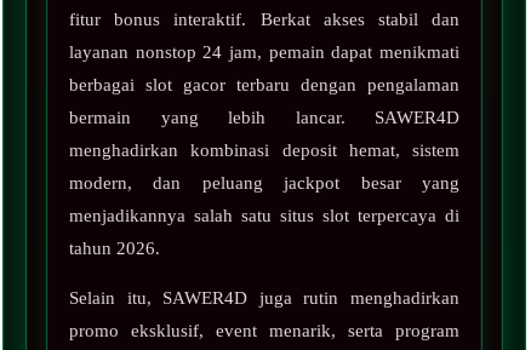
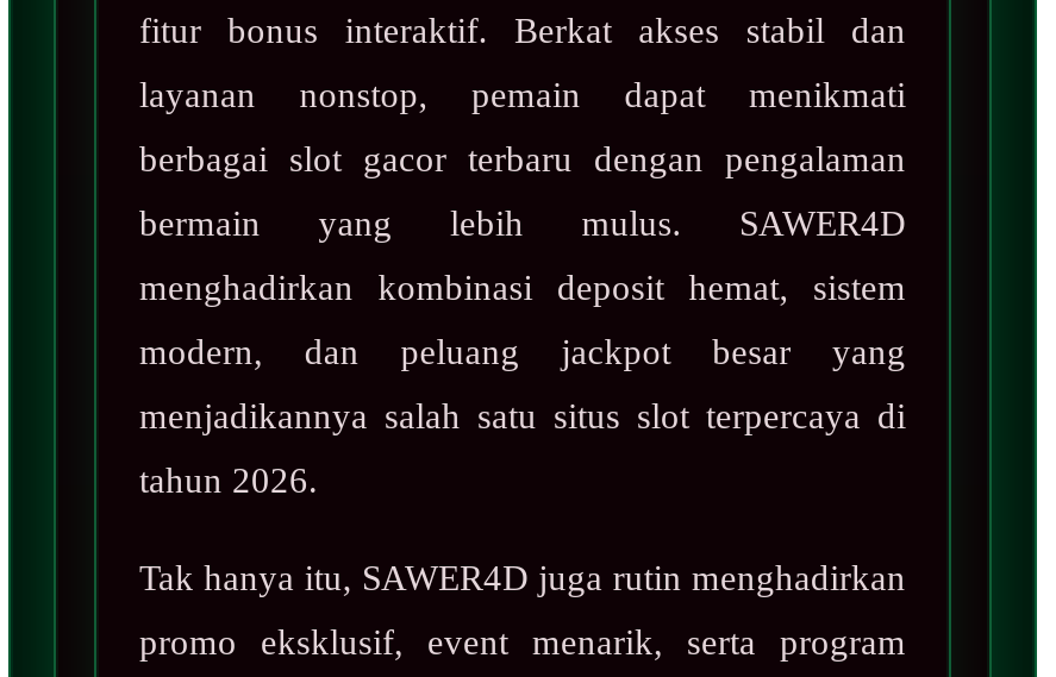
[69,43,459,62] layanan nonstop 24 jam, pemain dapat menikmati -> [139,77,906,115] layanan nonstop, pemain dapat menikmati
[69,108,459,128] bermain yang lebih lancar. SAWER4D -> [139,205,906,243] bermain yang lebih mulus. SAWER4D
[69,289,459,308] Selain itu, SAWER4D juga rutin menghadirkan -> [139,560,906,598] Tak hanya itu, SAWER4D juga rutin menghadirkan

